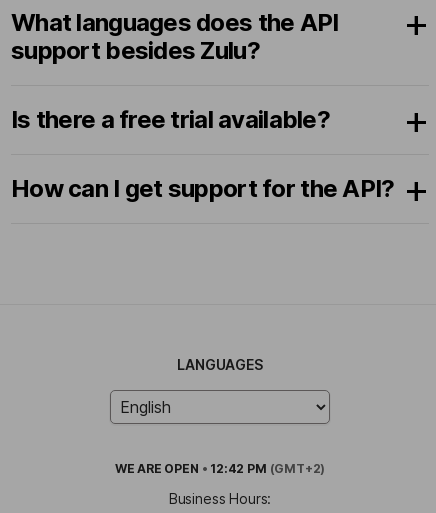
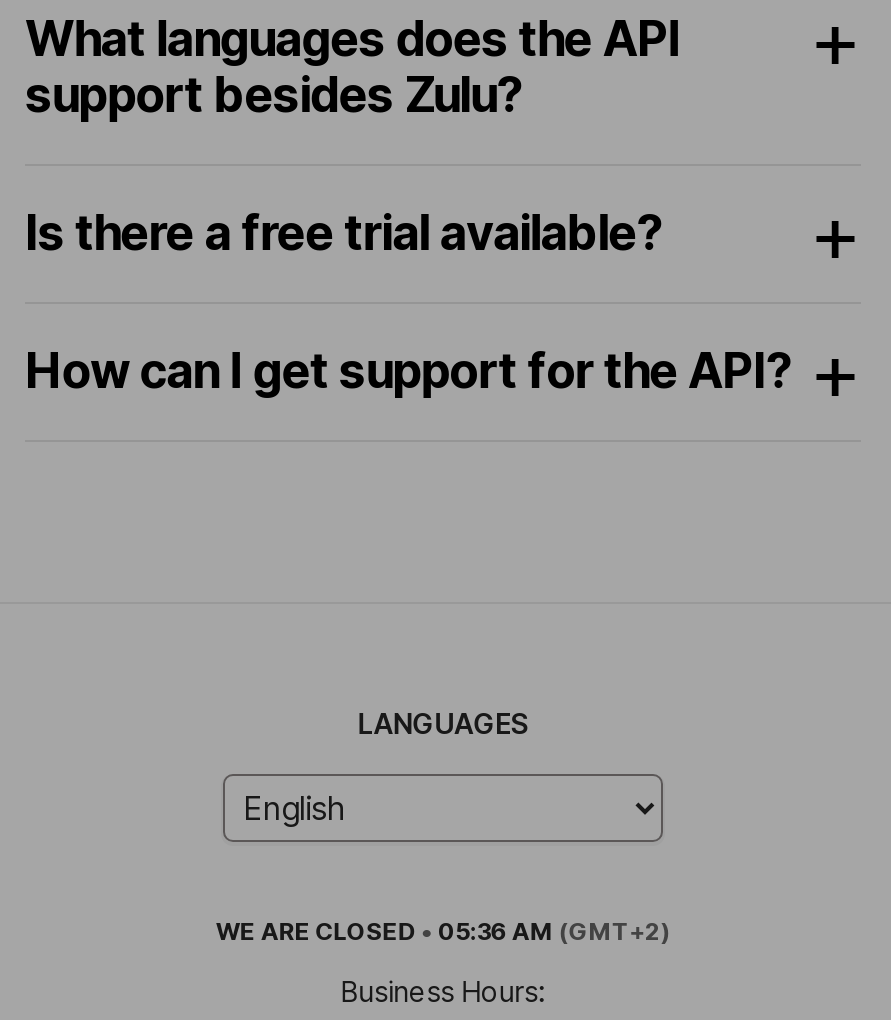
[115,461,325,476] WE ARE OPEN • 12:42 PM (GMT+2) -> [216,915,670,945] WE ARE CLOSED • 05:36 AM (GMT+2)

